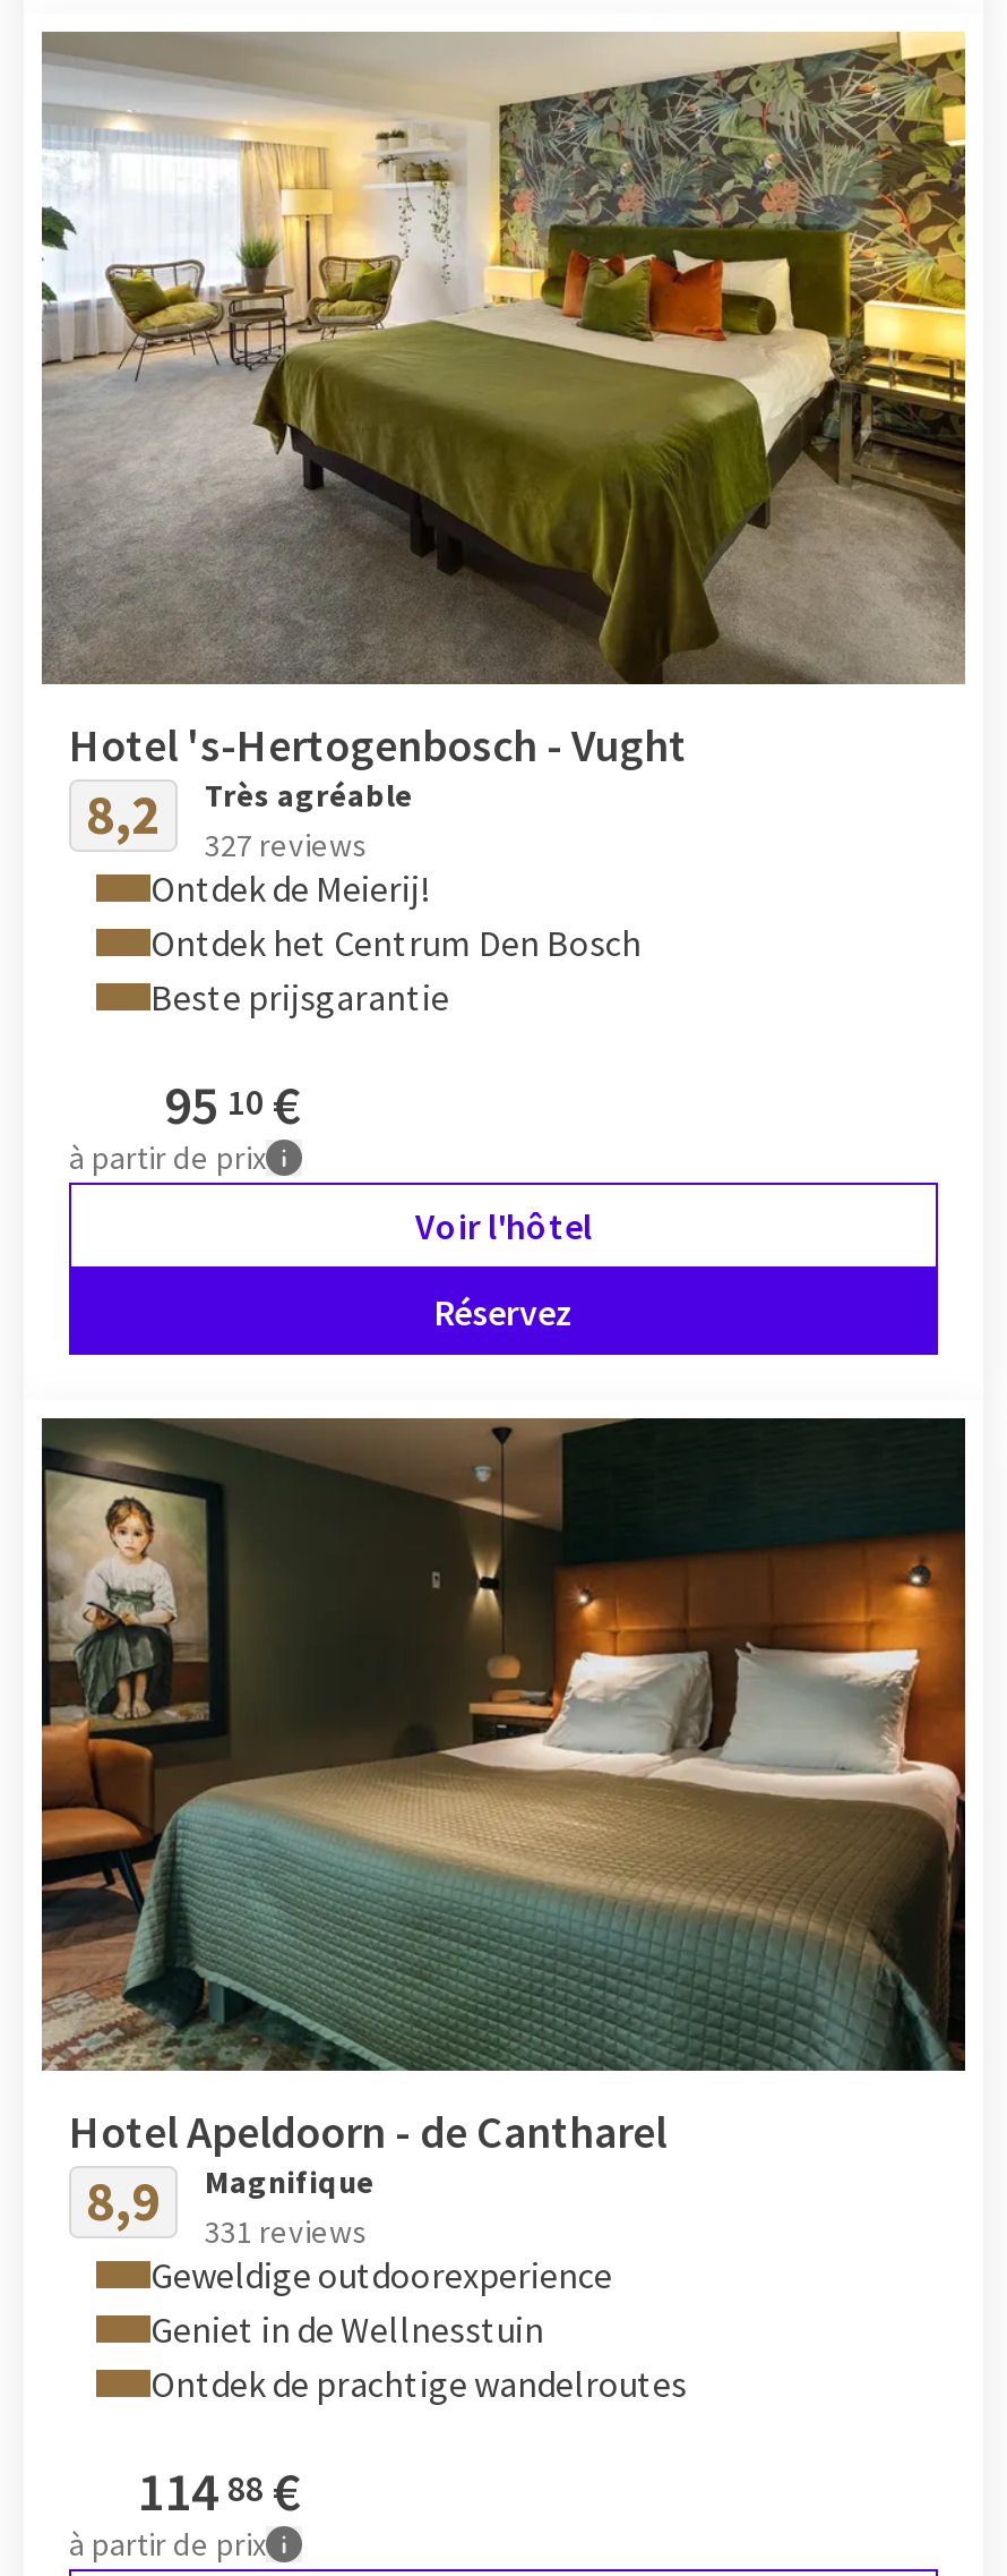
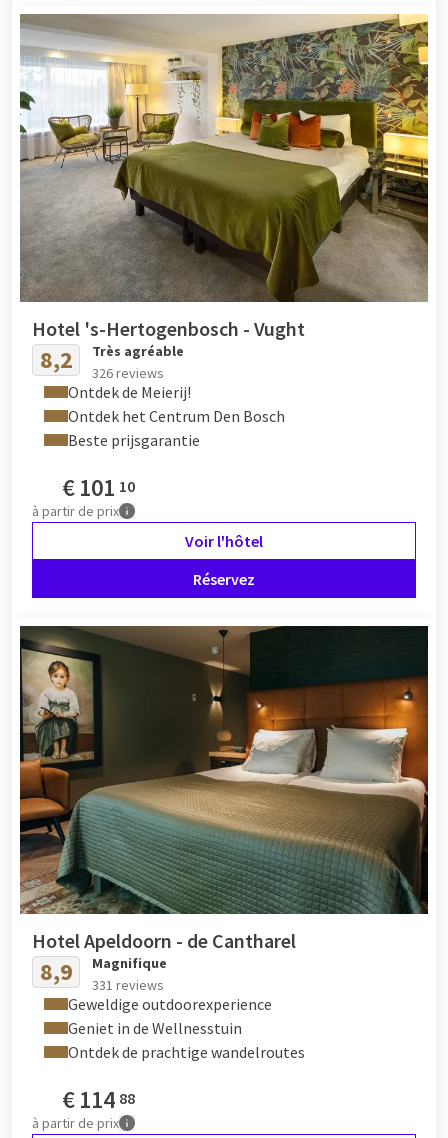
[86,774,413,865] 8,2 327 reviews Très agréable -> [39,342,184,382] 8,2 326 reviews Très agréable
[164,1069,302,1139] 95 10 € -> [62,472,135,503] € 101 10
[137,2455,302,2525] 114 88 € -> [62,1083,135,1114] € 114 88

